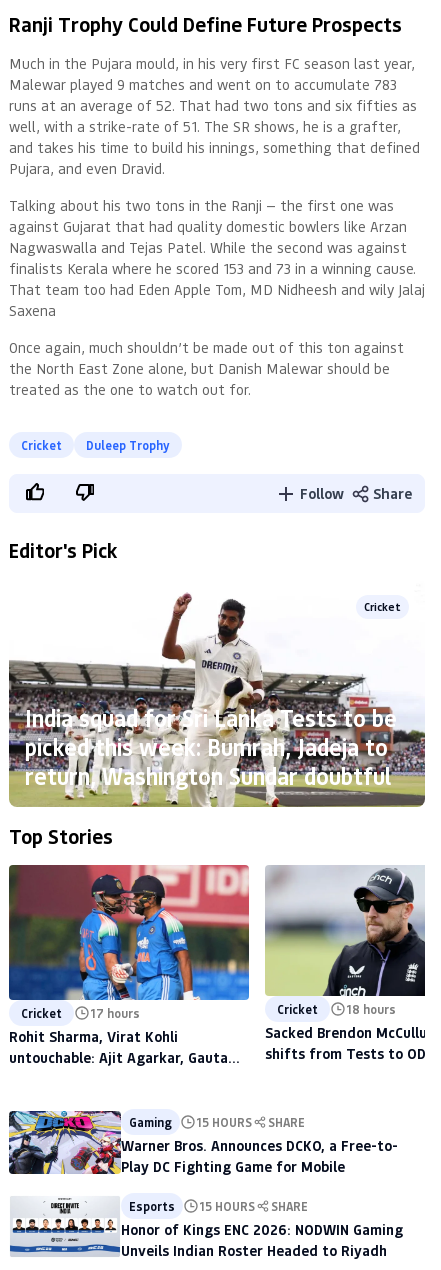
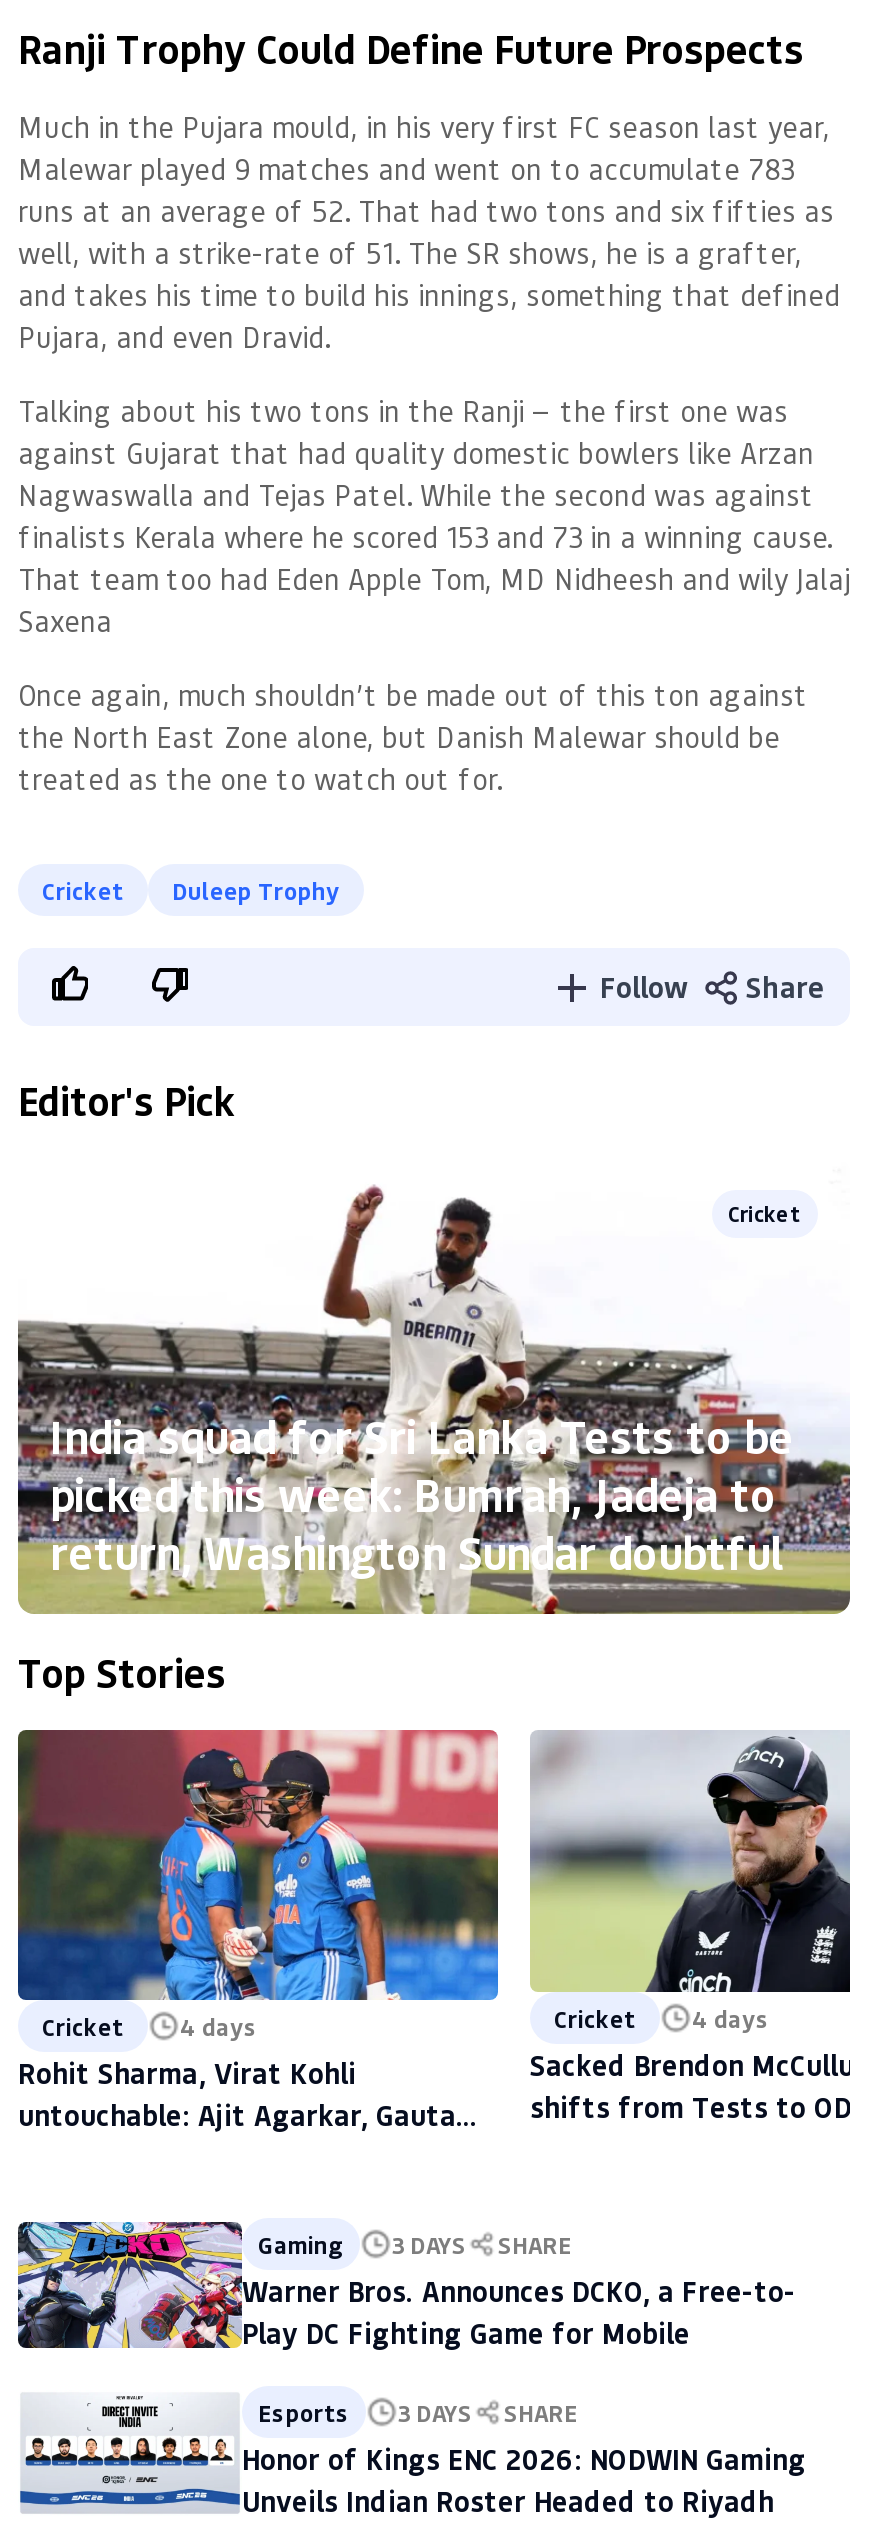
[21,1005,140,1021] Cricket 17 hours -> [42,2010,258,2042] Cricket 4 days
[277,1001,396,1017] Cricket 18 hours -> [554,2002,770,2034] Cricket 4 days
[129,1114,305,1130] Gaming 15 HOURS SHARE -> [258,2228,572,2260] Gaming 3 DAYS SHARE
[129,1198,308,1214] Esports 15 HOURS SHARE -> [258,2396,578,2428] Esports 3 DAYS SHARE

